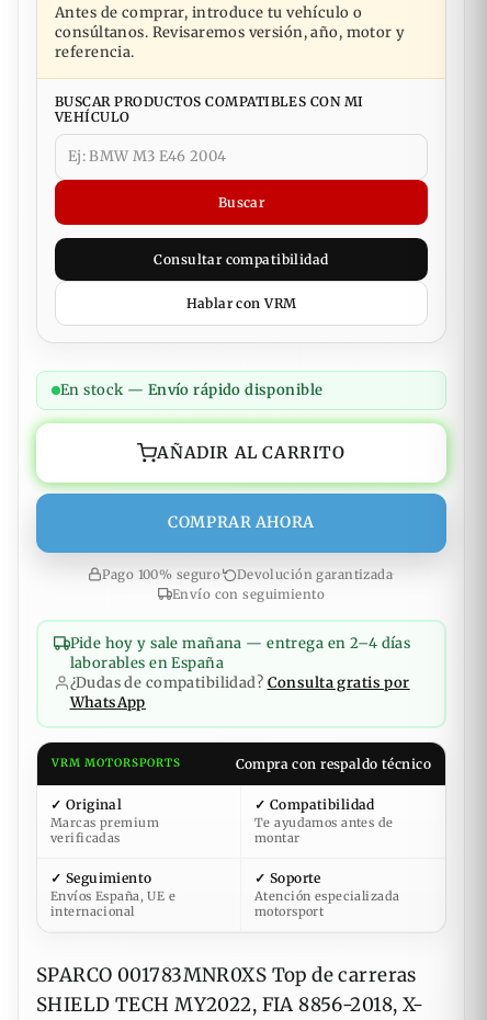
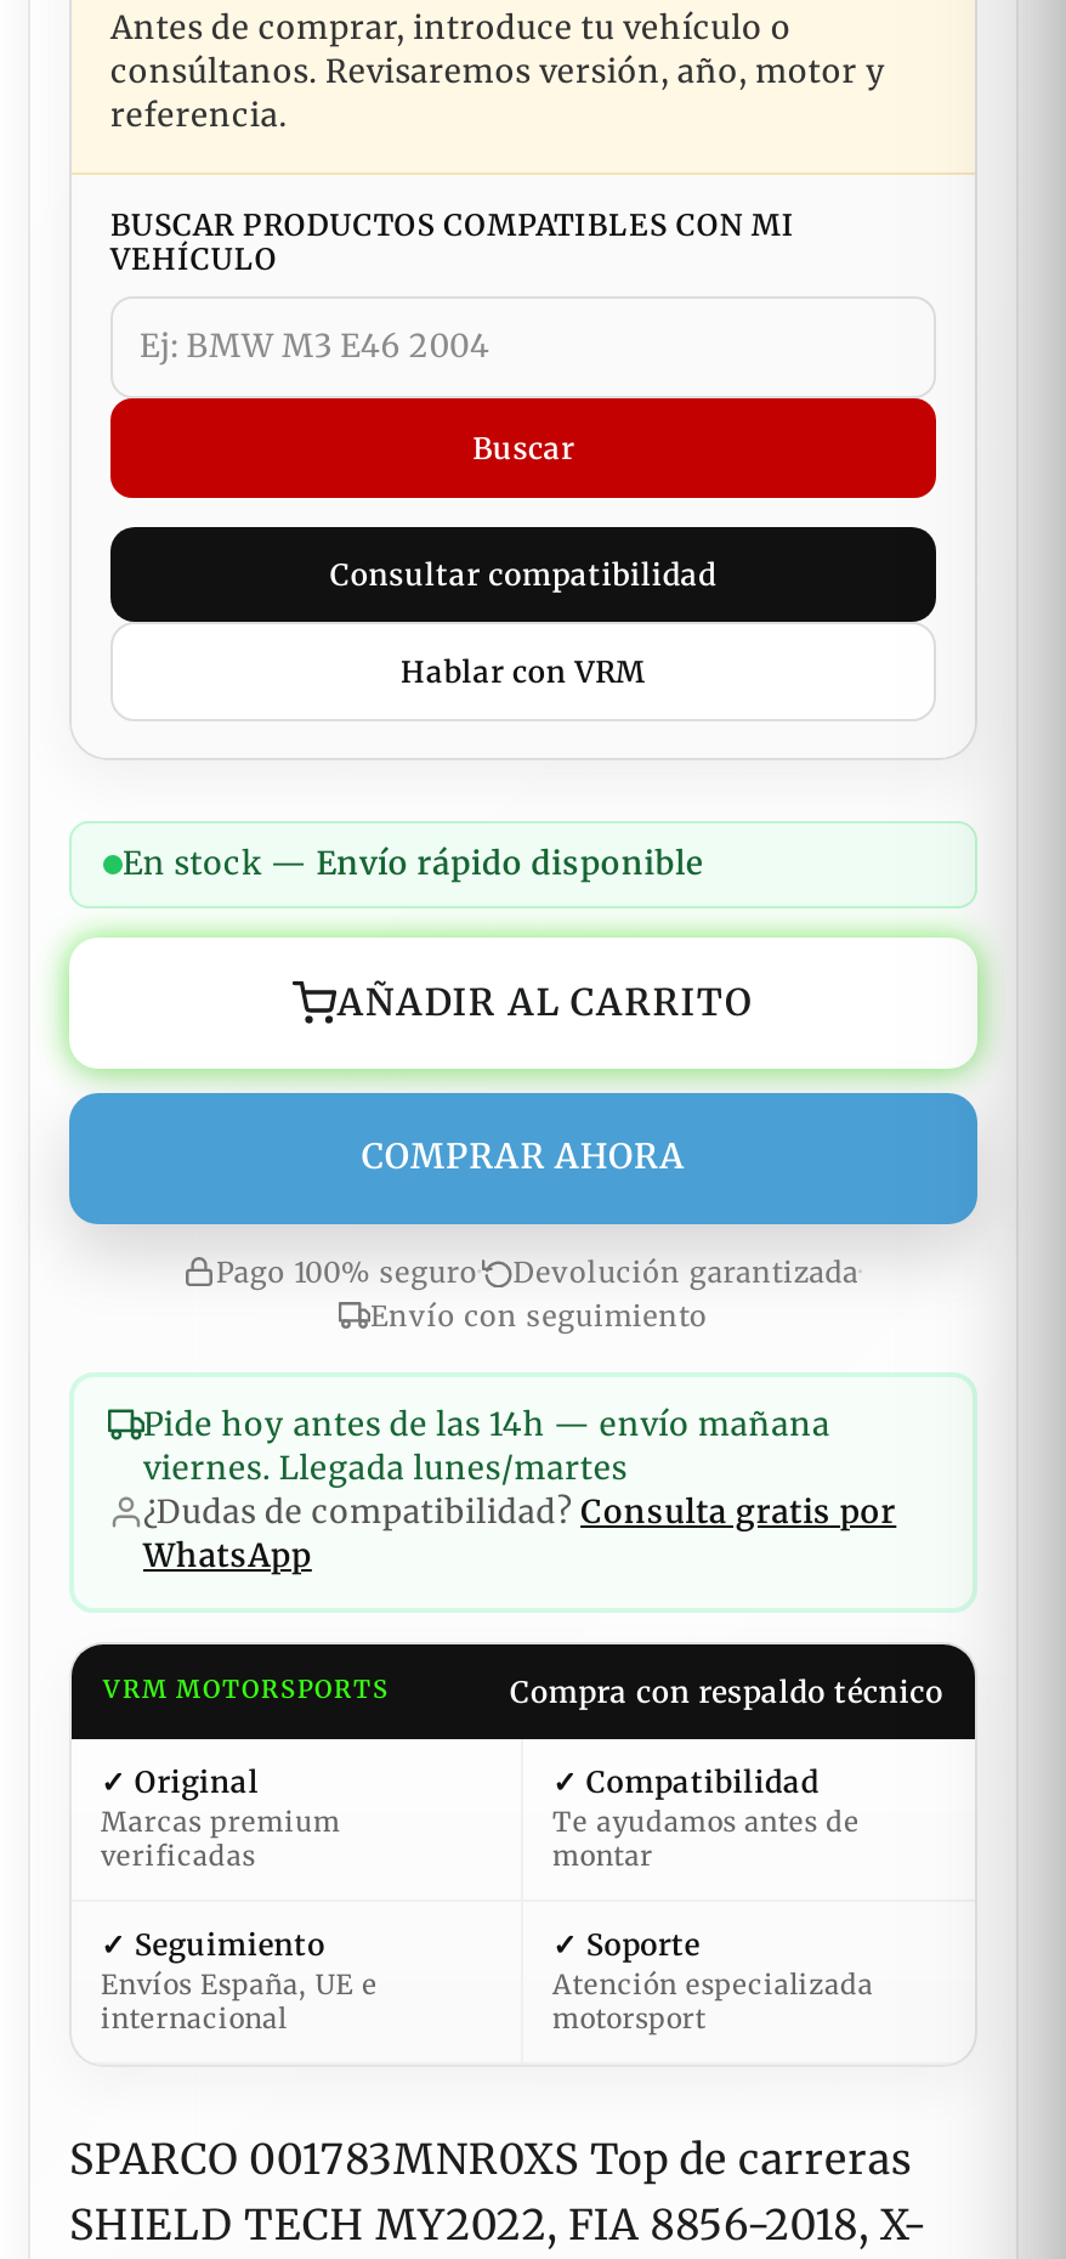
[70,634,410,672] Pide hoy y sale mañana — entrega en 2–4 días | laborables en España -> [143,1404,830,1489] Pide hoy antes de las 14h — envío mañana | viernes. Llegada lunes/martes

